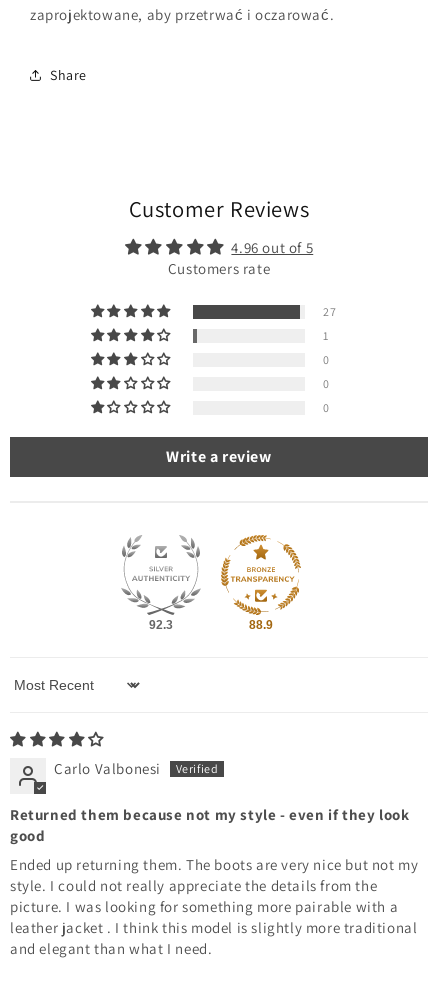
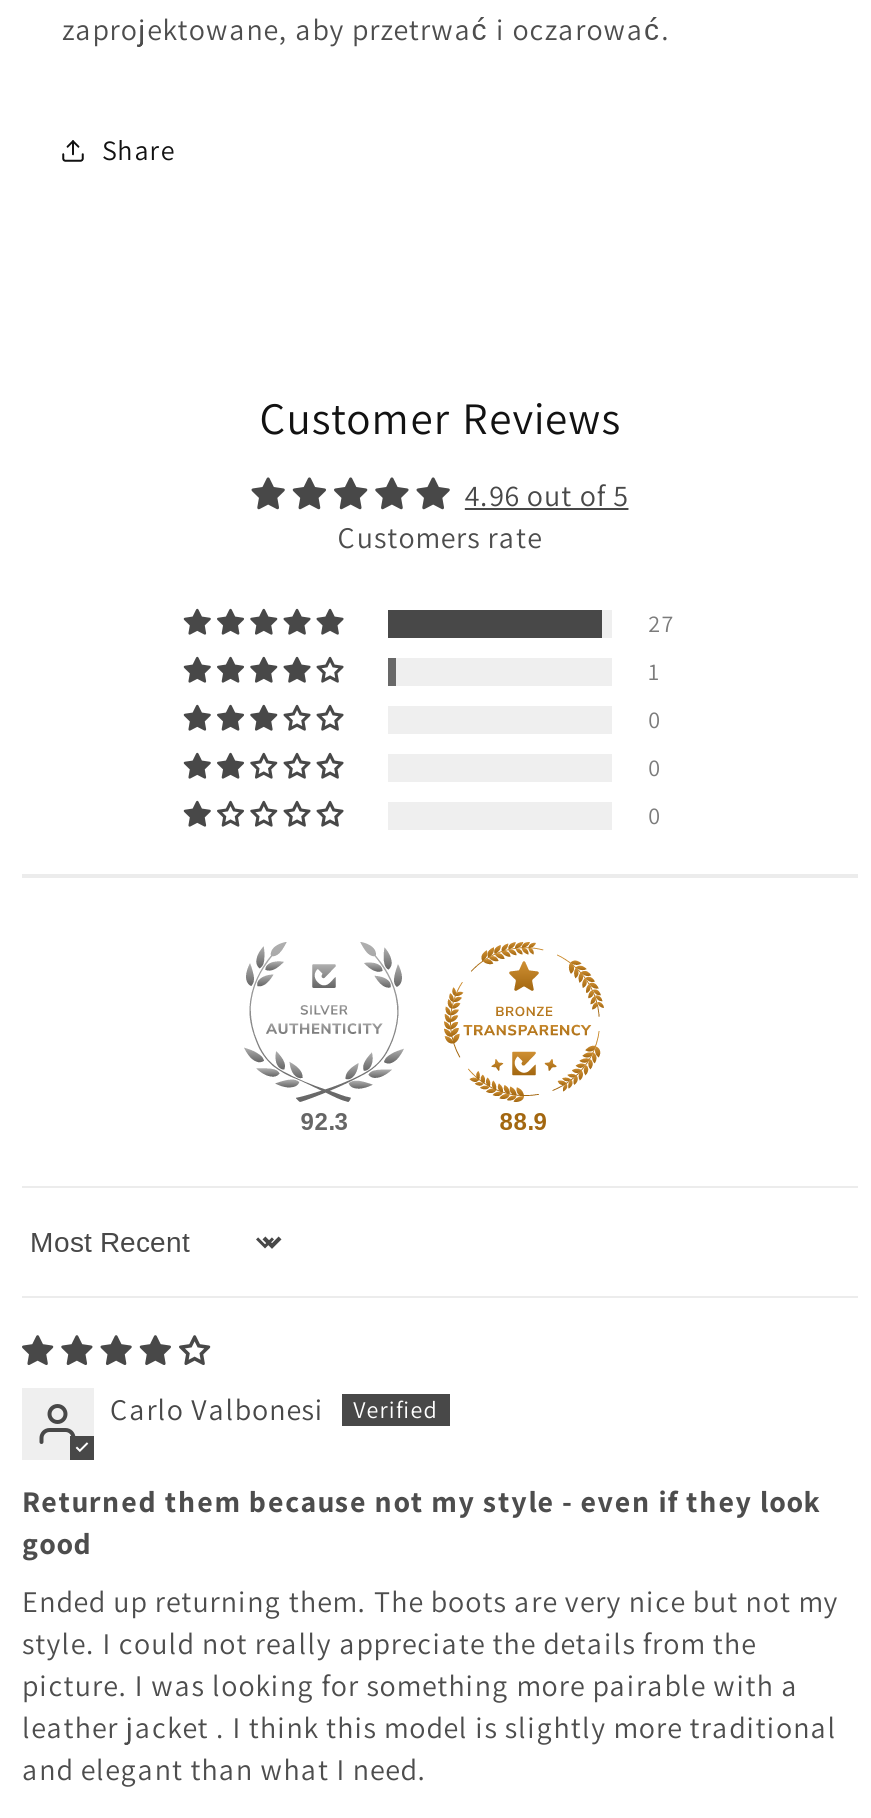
[166,446,272,467] Write a review -> none

